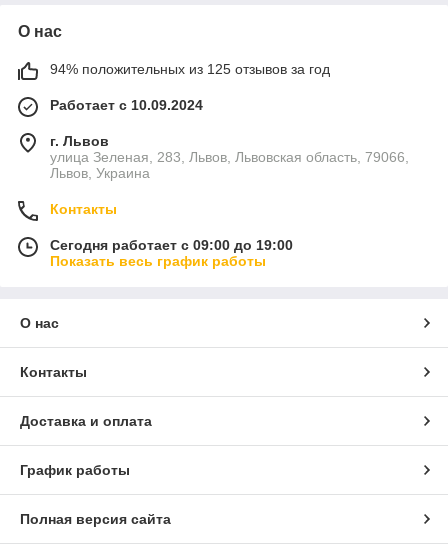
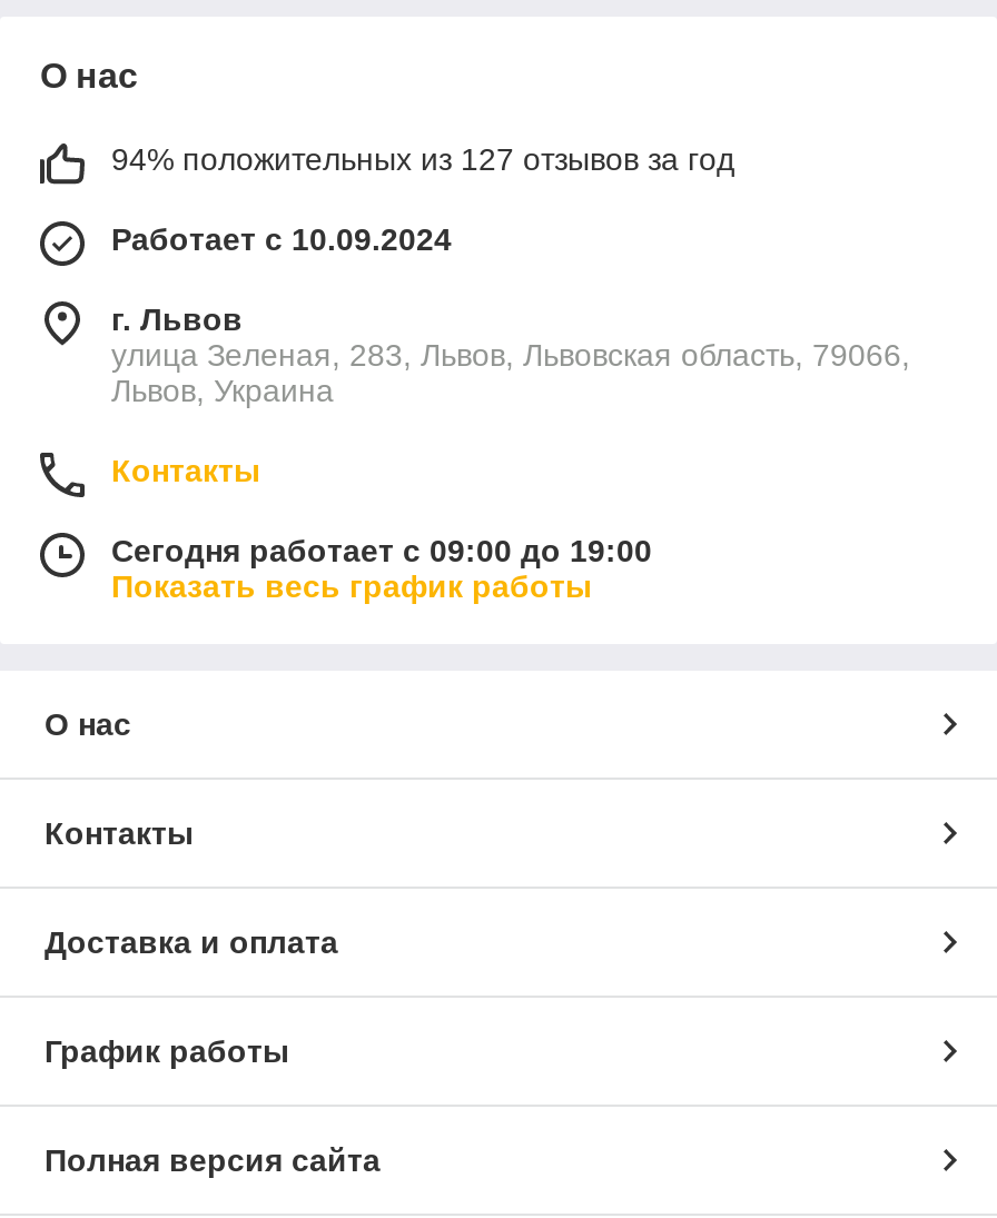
[50,61,330,77] 94% положительных из 125 отзывов за год -> [111,142,734,178] 94% положительных из 127 отзывов за год

